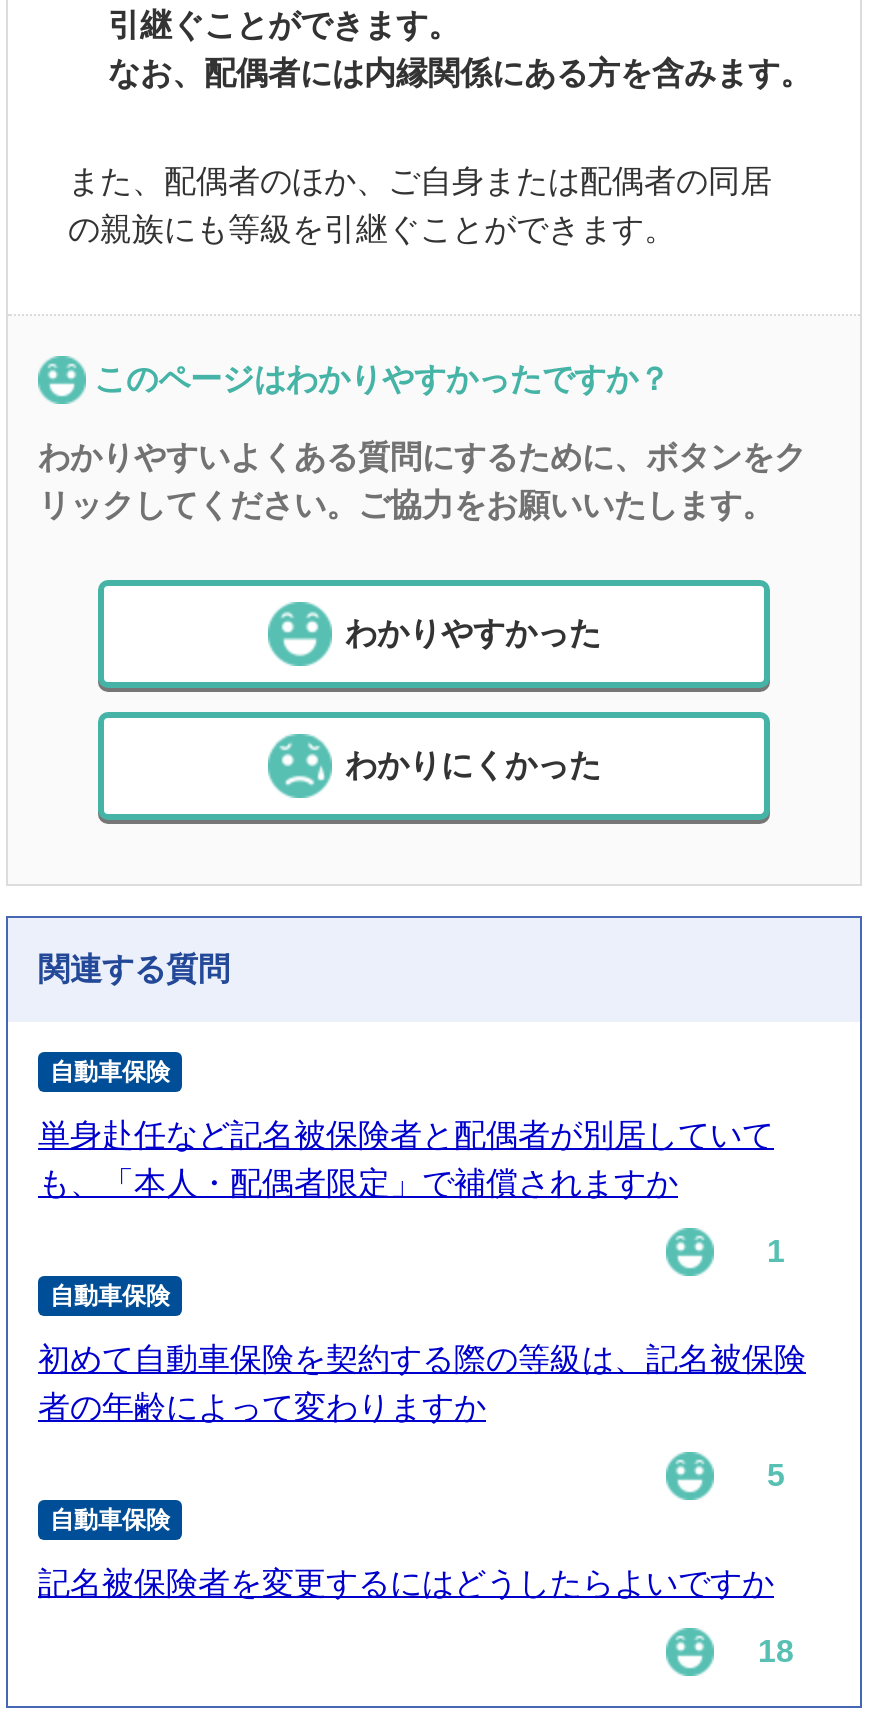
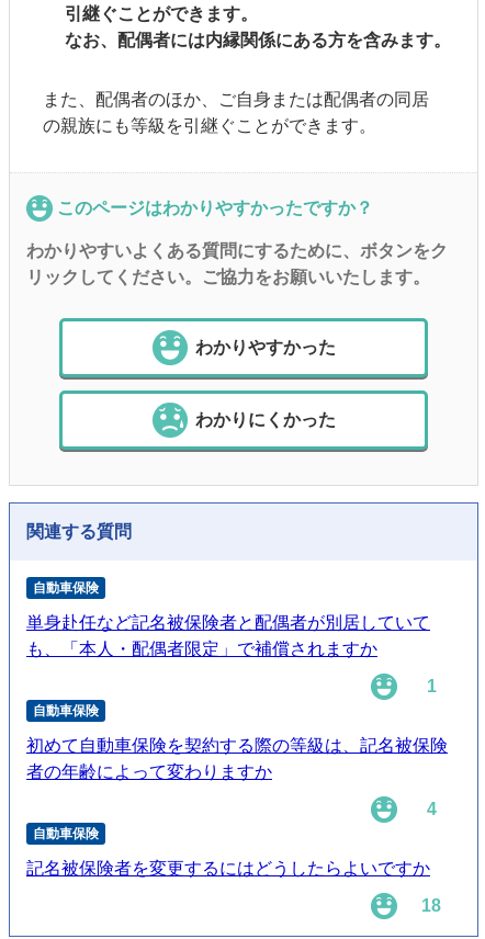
[767,1458,785,1492] 5 -> [426,800,436,818] 4

